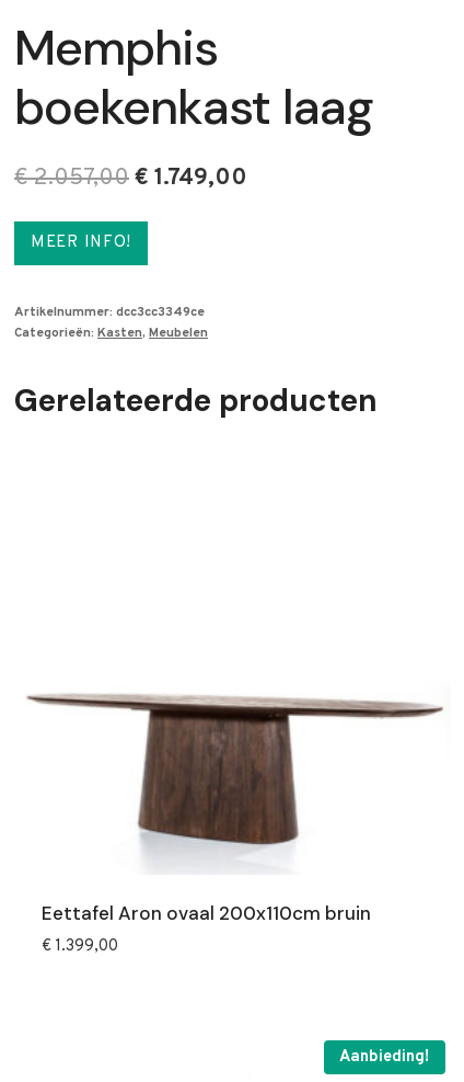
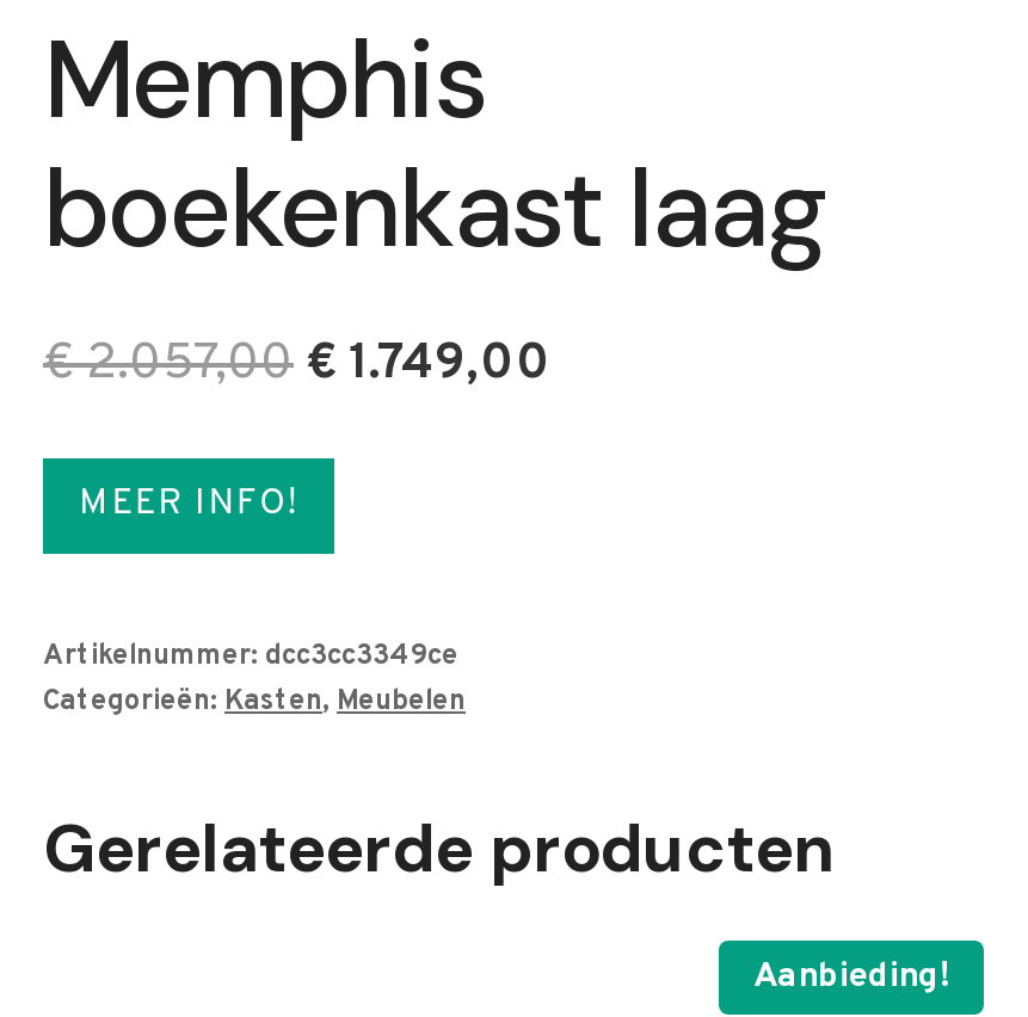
[26,693,444,956] [image] | Eettafel Aron ovaal 200x110cm bruin | €1.399,00 -> none

